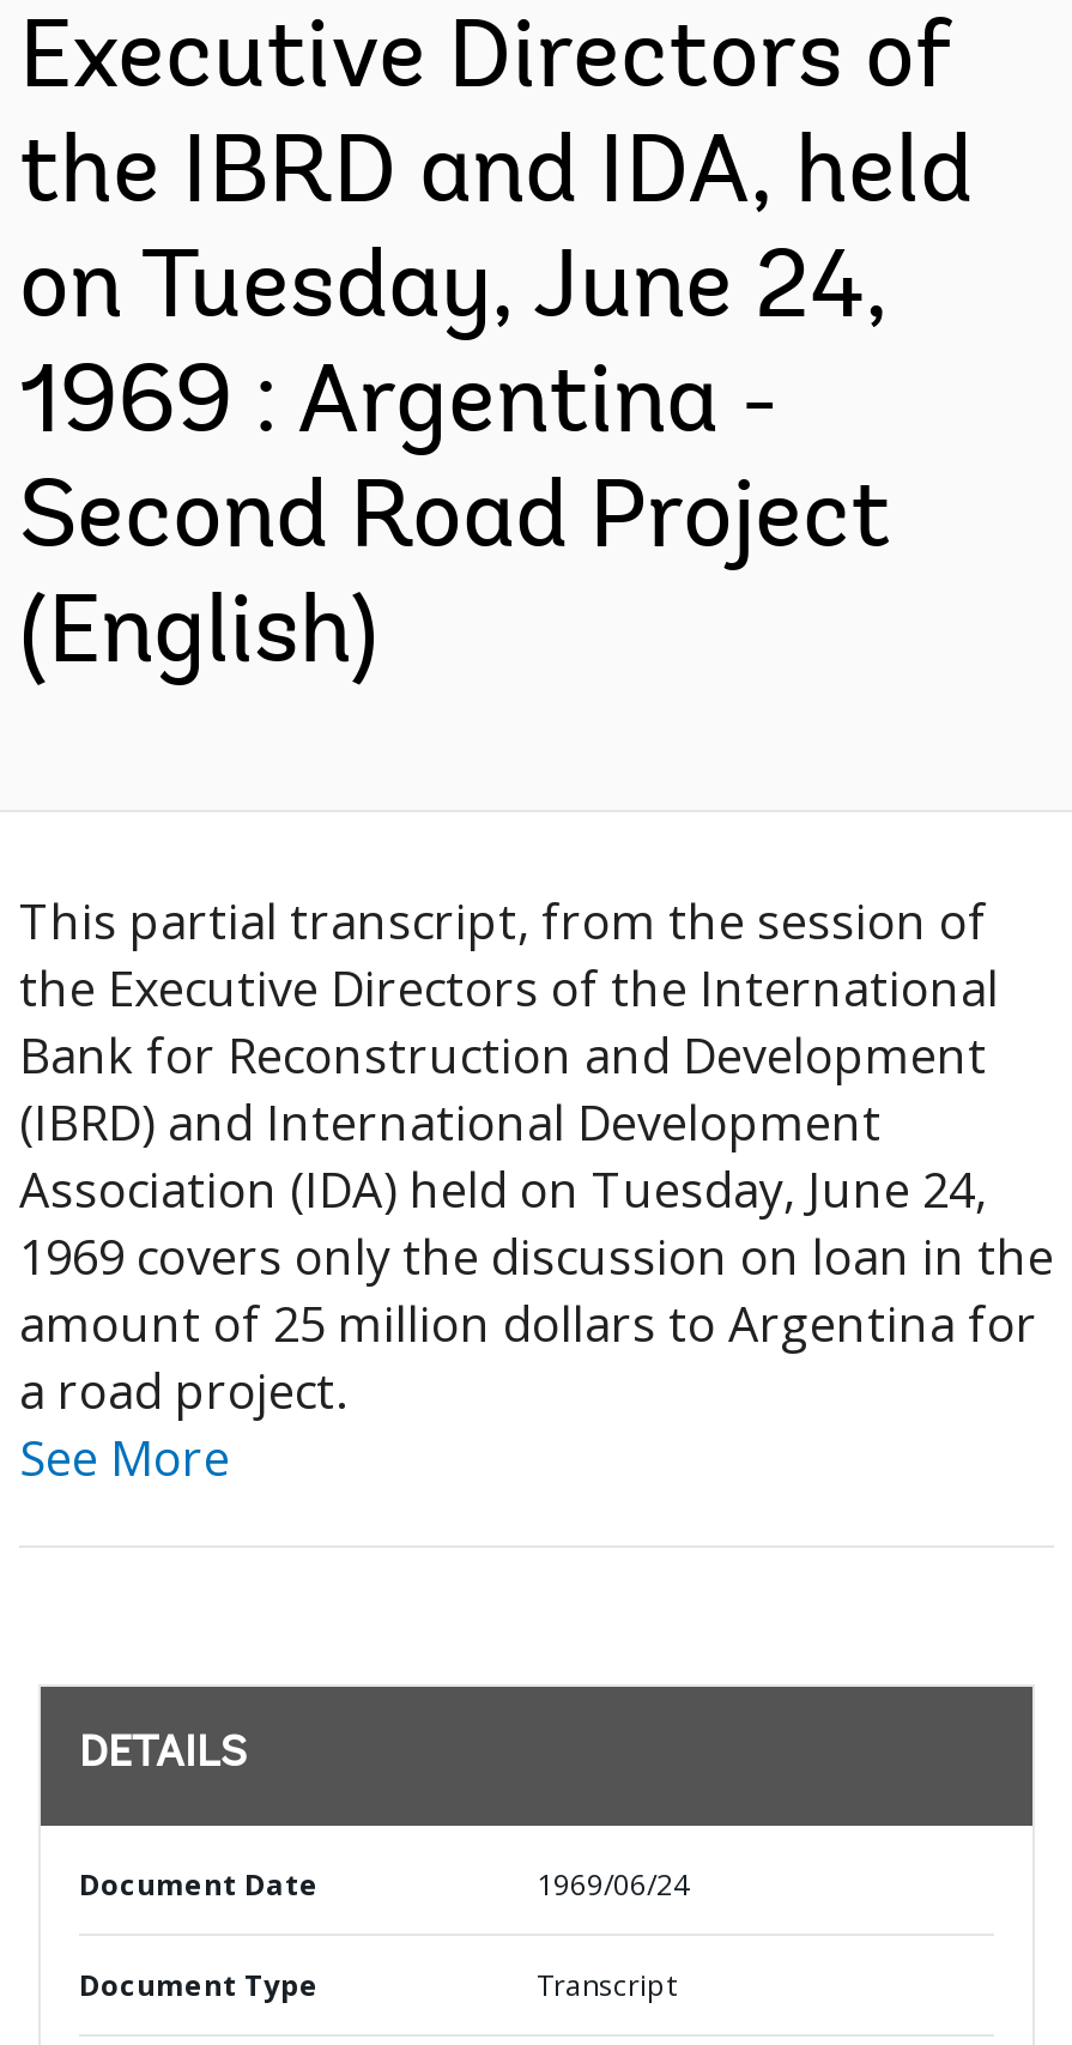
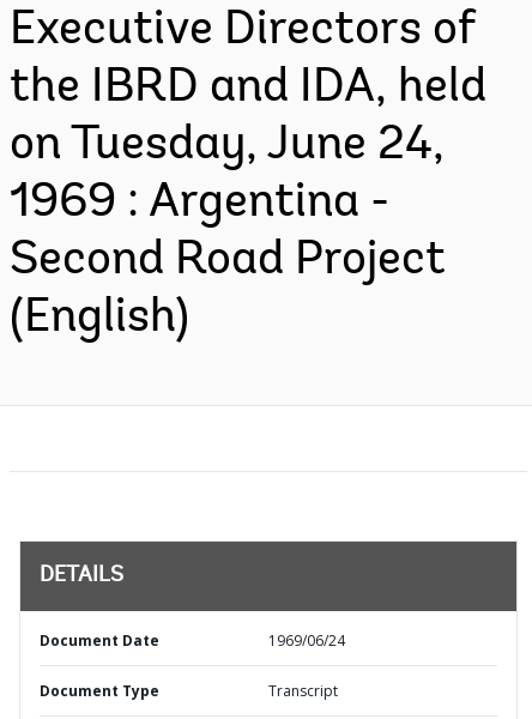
[19,889,1054,1490] This partial transcript, from the session of | the Executive Directors of the International | Bank for Reconstruction and Development | (IBRD) and International Development | Association (IDA) held on Tuesday, June 24, | 1969 covers only the discussion on loan in the | amount of 25 million dollars to Argentina for | a road project. | See More -> none

